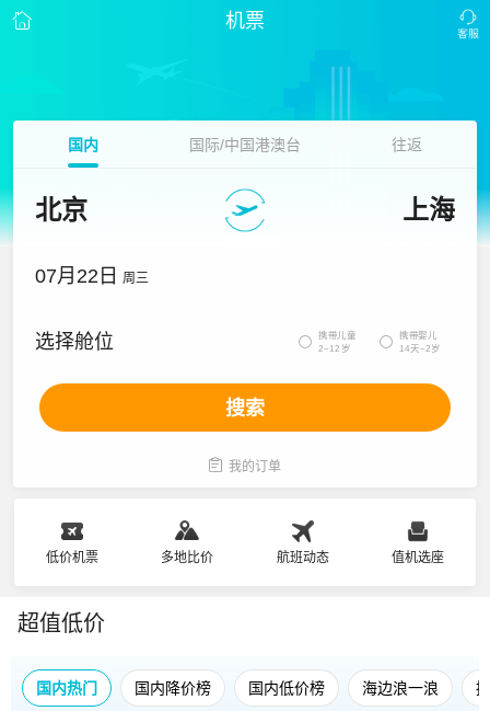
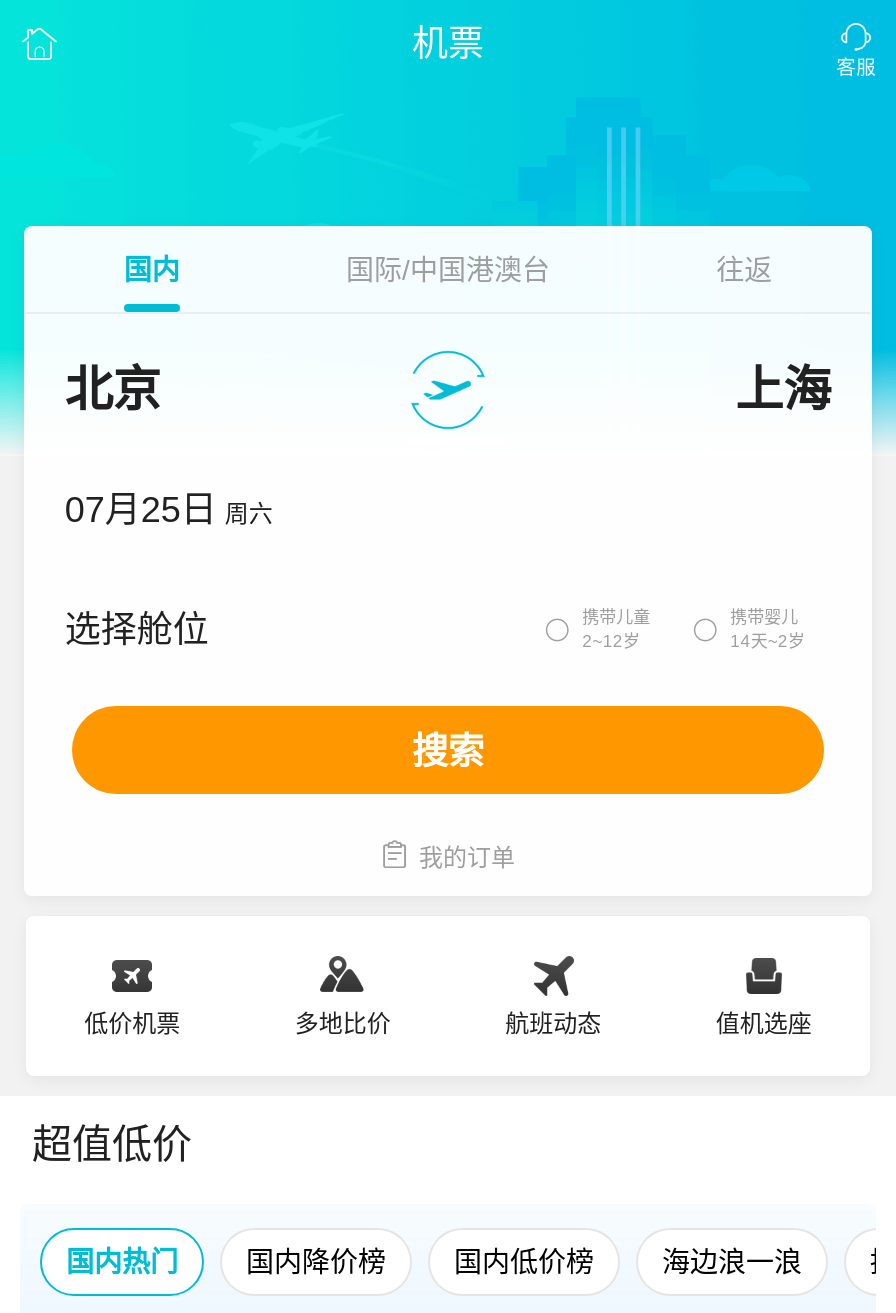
[35,265,149,287] 07月22日 周三 -> [65,490,273,530] 07月25日 周六

